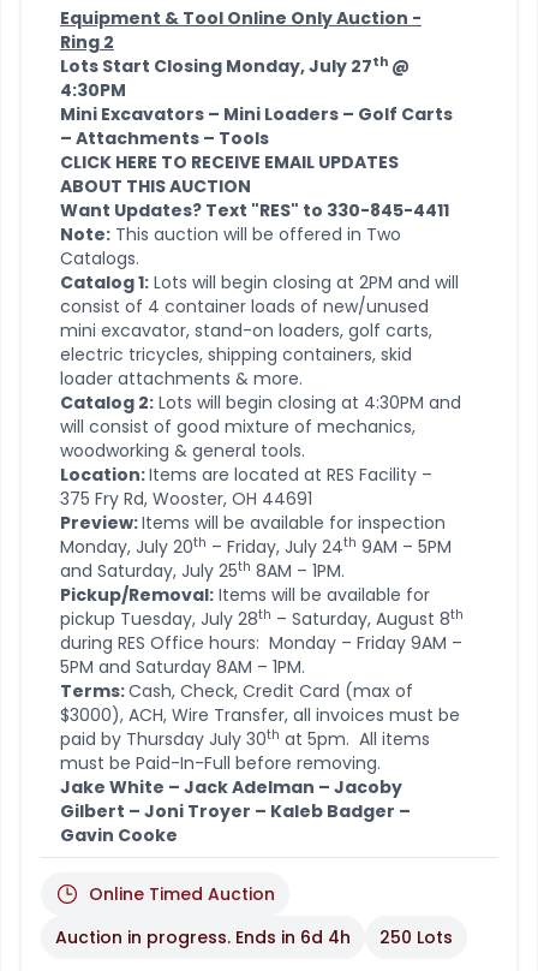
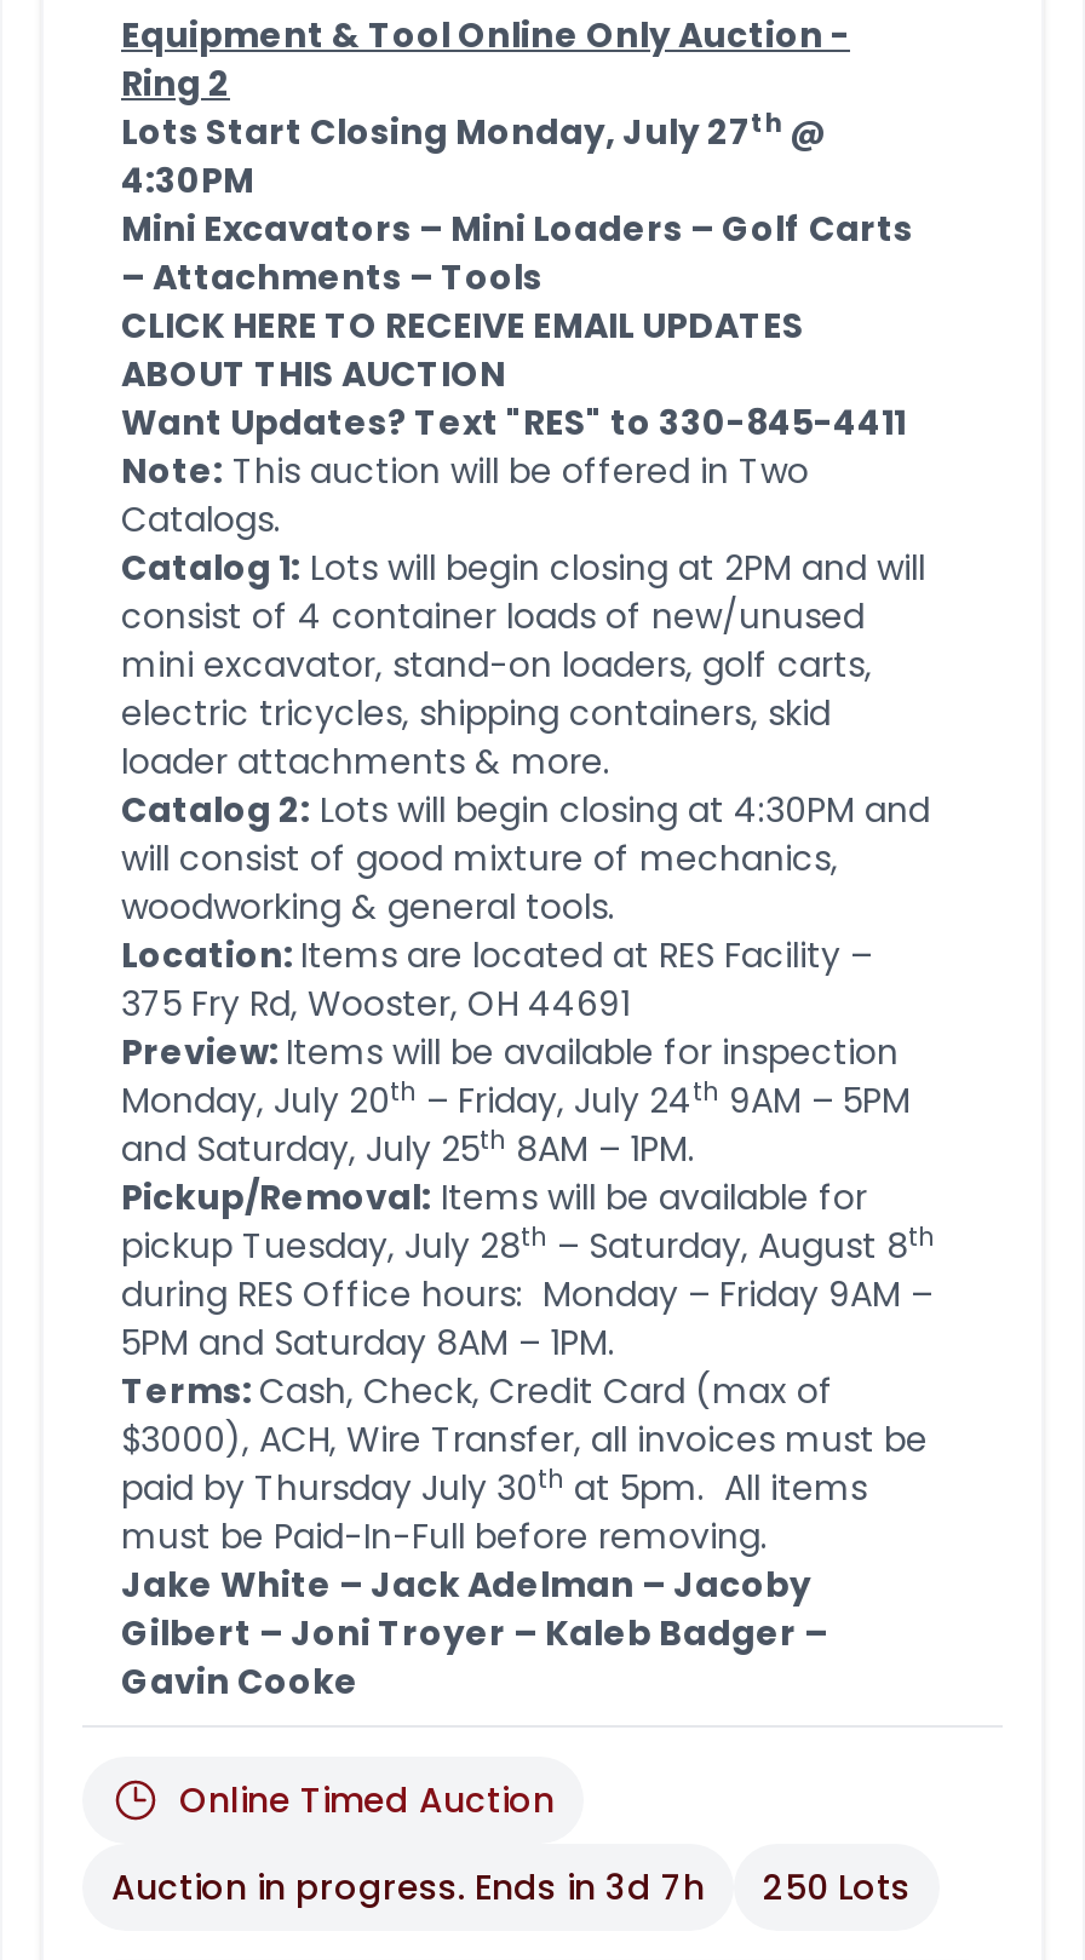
[55,925,351,949] Auction in progress. Ends in 6d 4h -> [111,1863,705,1912] Auction in progress. Ends in 3d 7h

